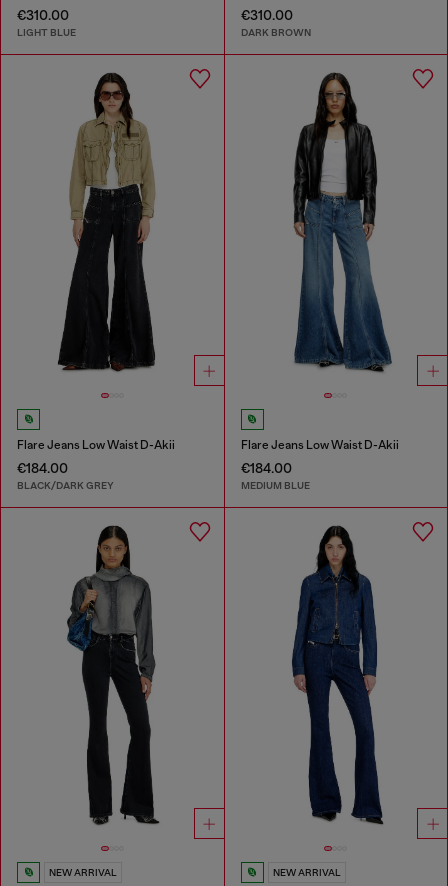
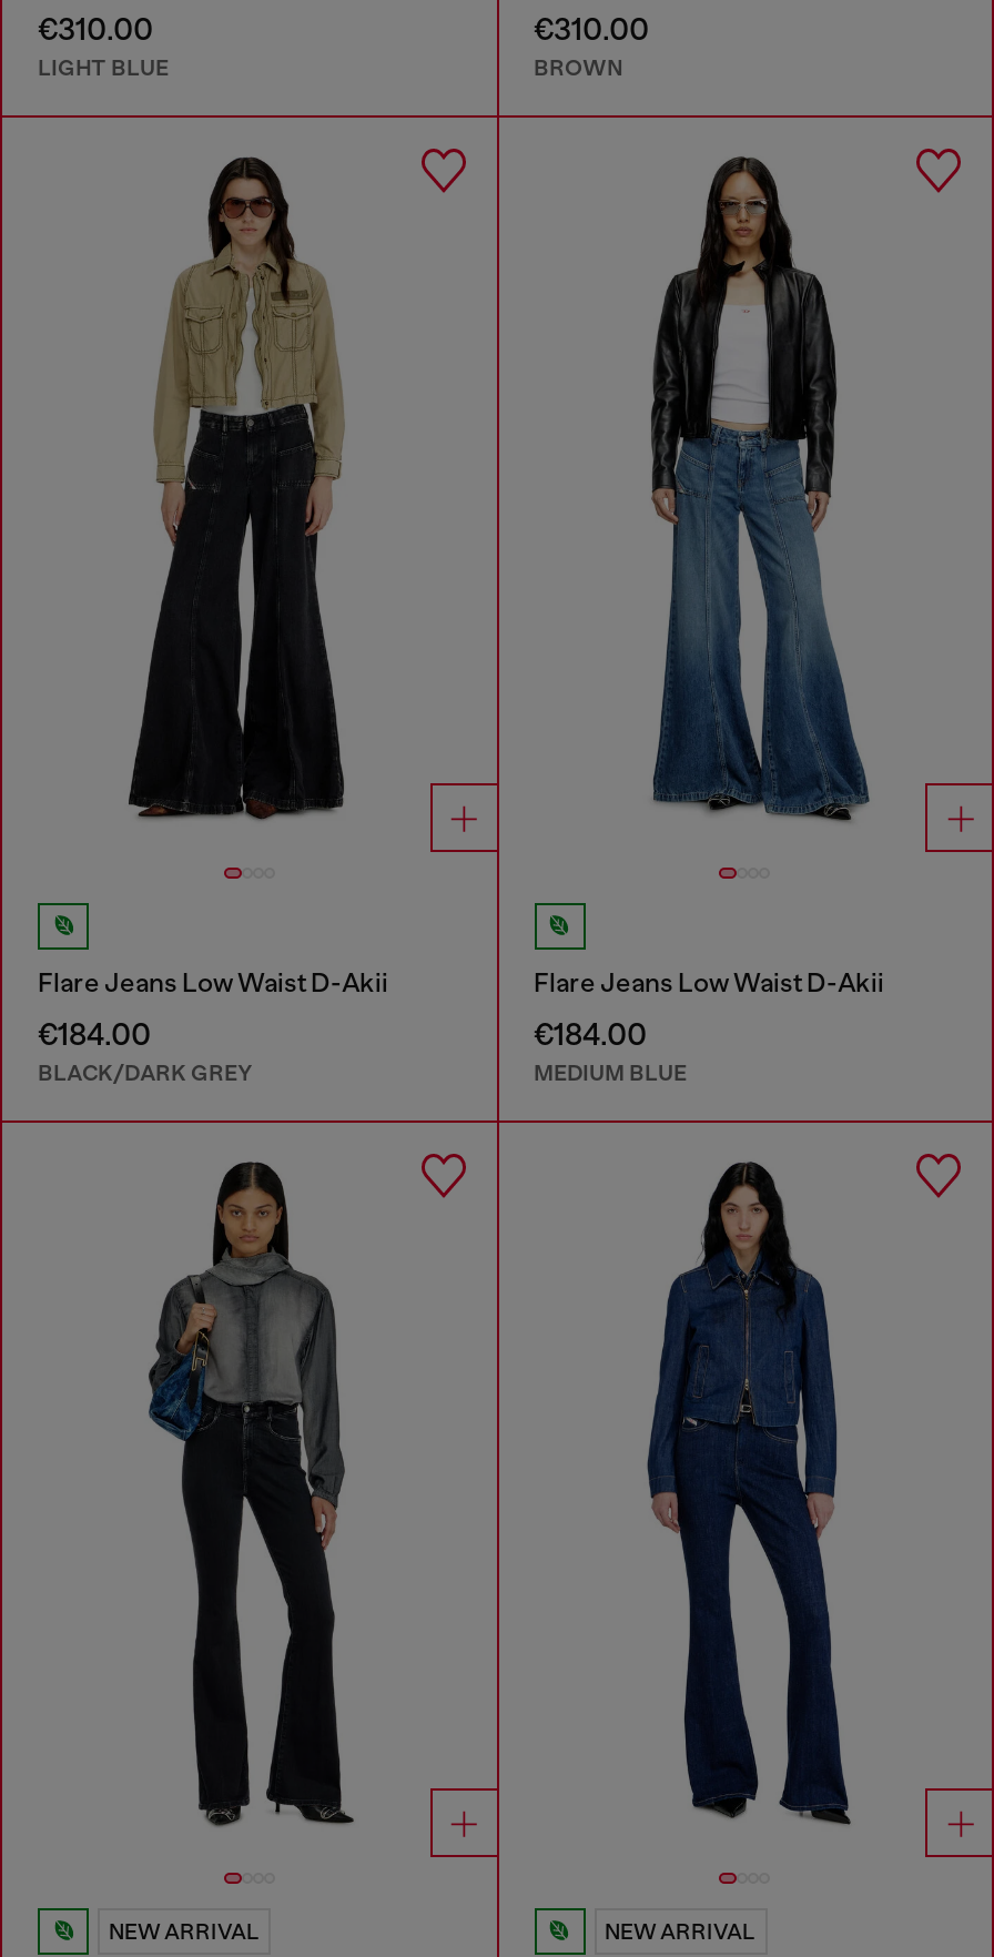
[240,26,310,39] DARK BROWN -> [534,53,622,82] BROWN

